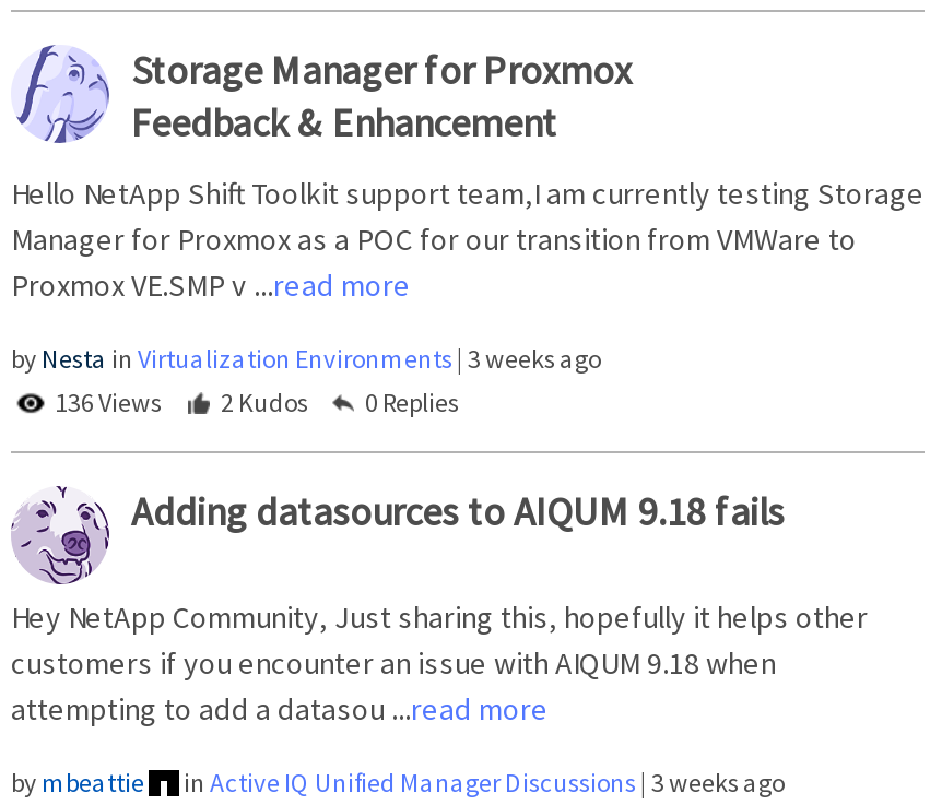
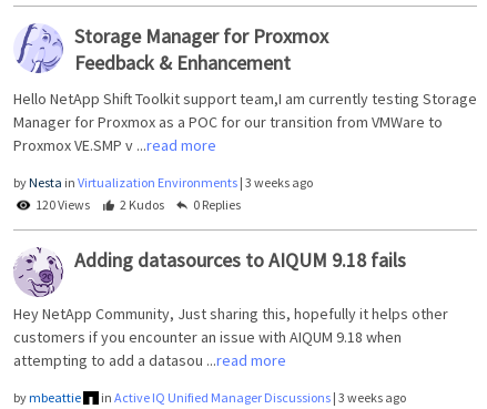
[55,386,459,418] 136 Views 2 Kudos 0 Replies -> [35,196,241,213] 120 Views 2 Kudos 0 Replies

